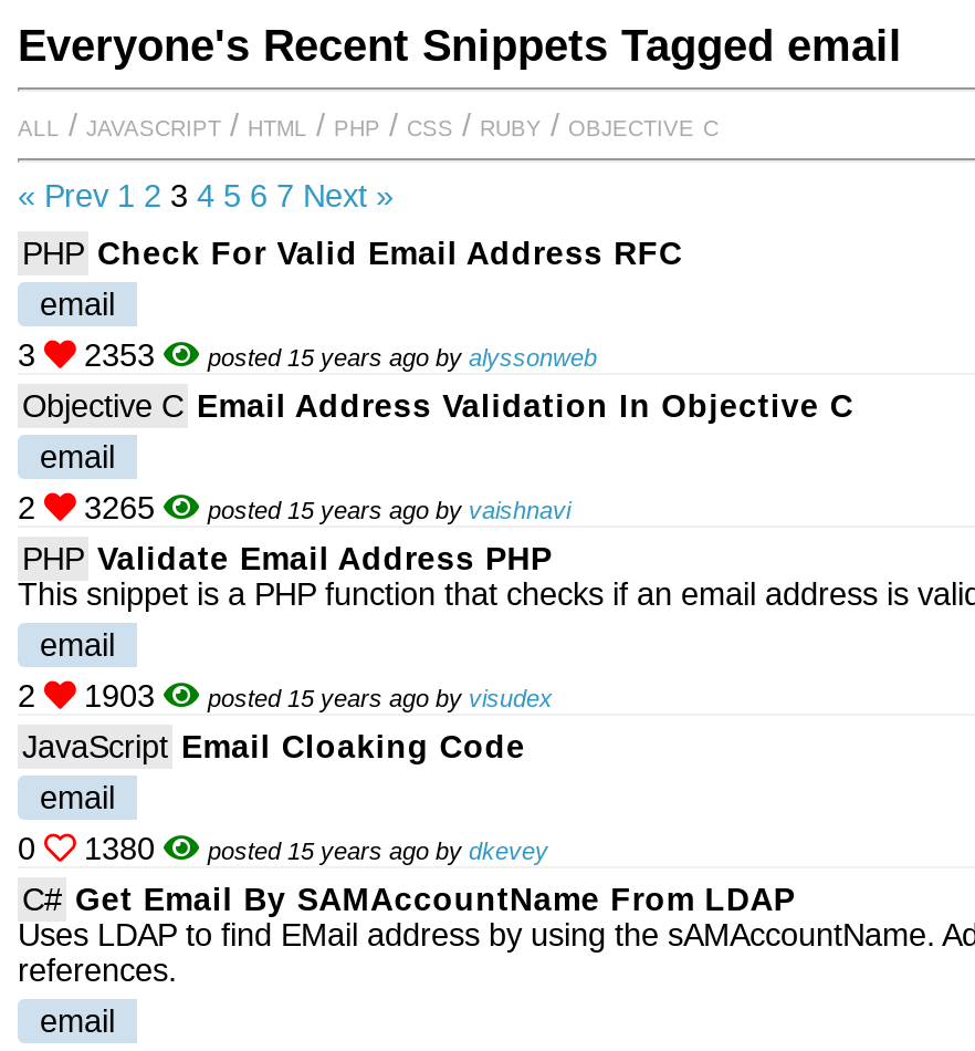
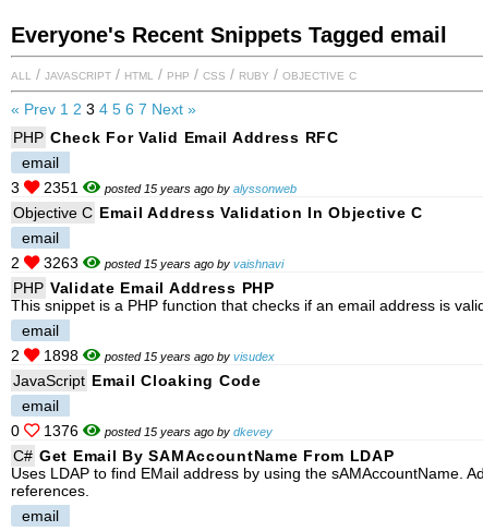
[18,338,597,373] 3 2353 posted 15 years ago by alyssonweb -> [11,179,297,197] 3 2351 posted 15 years ago by alyssonweb
[18,491,570,526] 2 3265 posted 15 years ago by vaishnavi -> [11,254,283,272] 2 3263 posted 15 years ago by vaishnavi
[18,679,553,714] 2 1903 posted 15 years ago by visudex -> [11,347,275,365] 2 1898 posted 15 years ago by visudex
[18,832,548,867] 0 1380 posted 15 years ago by dkevey -> [11,422,273,440] 0 1376 posted 15 years ago by dkevey

